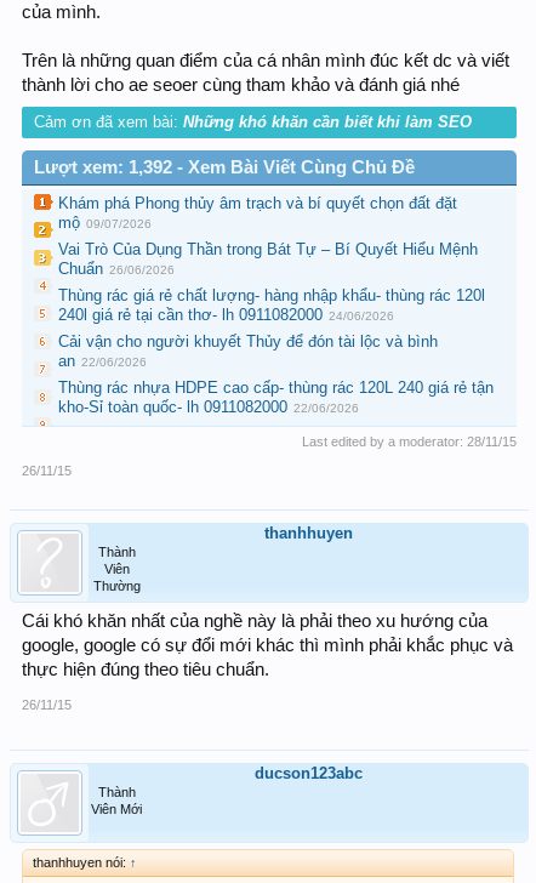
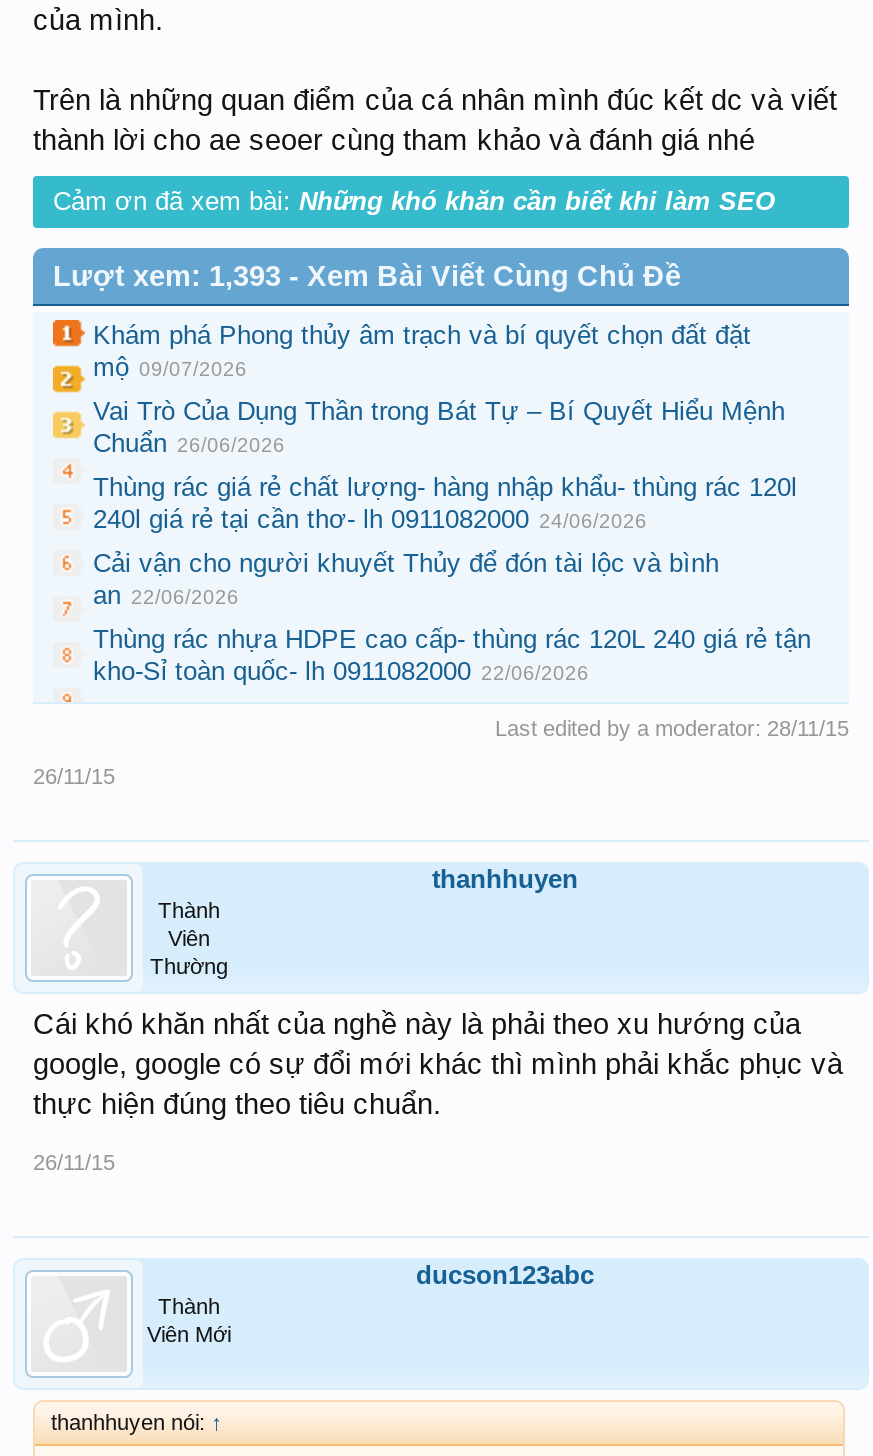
[34,158,415,177] Lượt xem: 1,392 - Xem Bài Viết Cùng Chủ Đề -> [53,260,681,292] Lượt xem: 1,393 - Xem Bài Viết Cùng Chủ Đề

